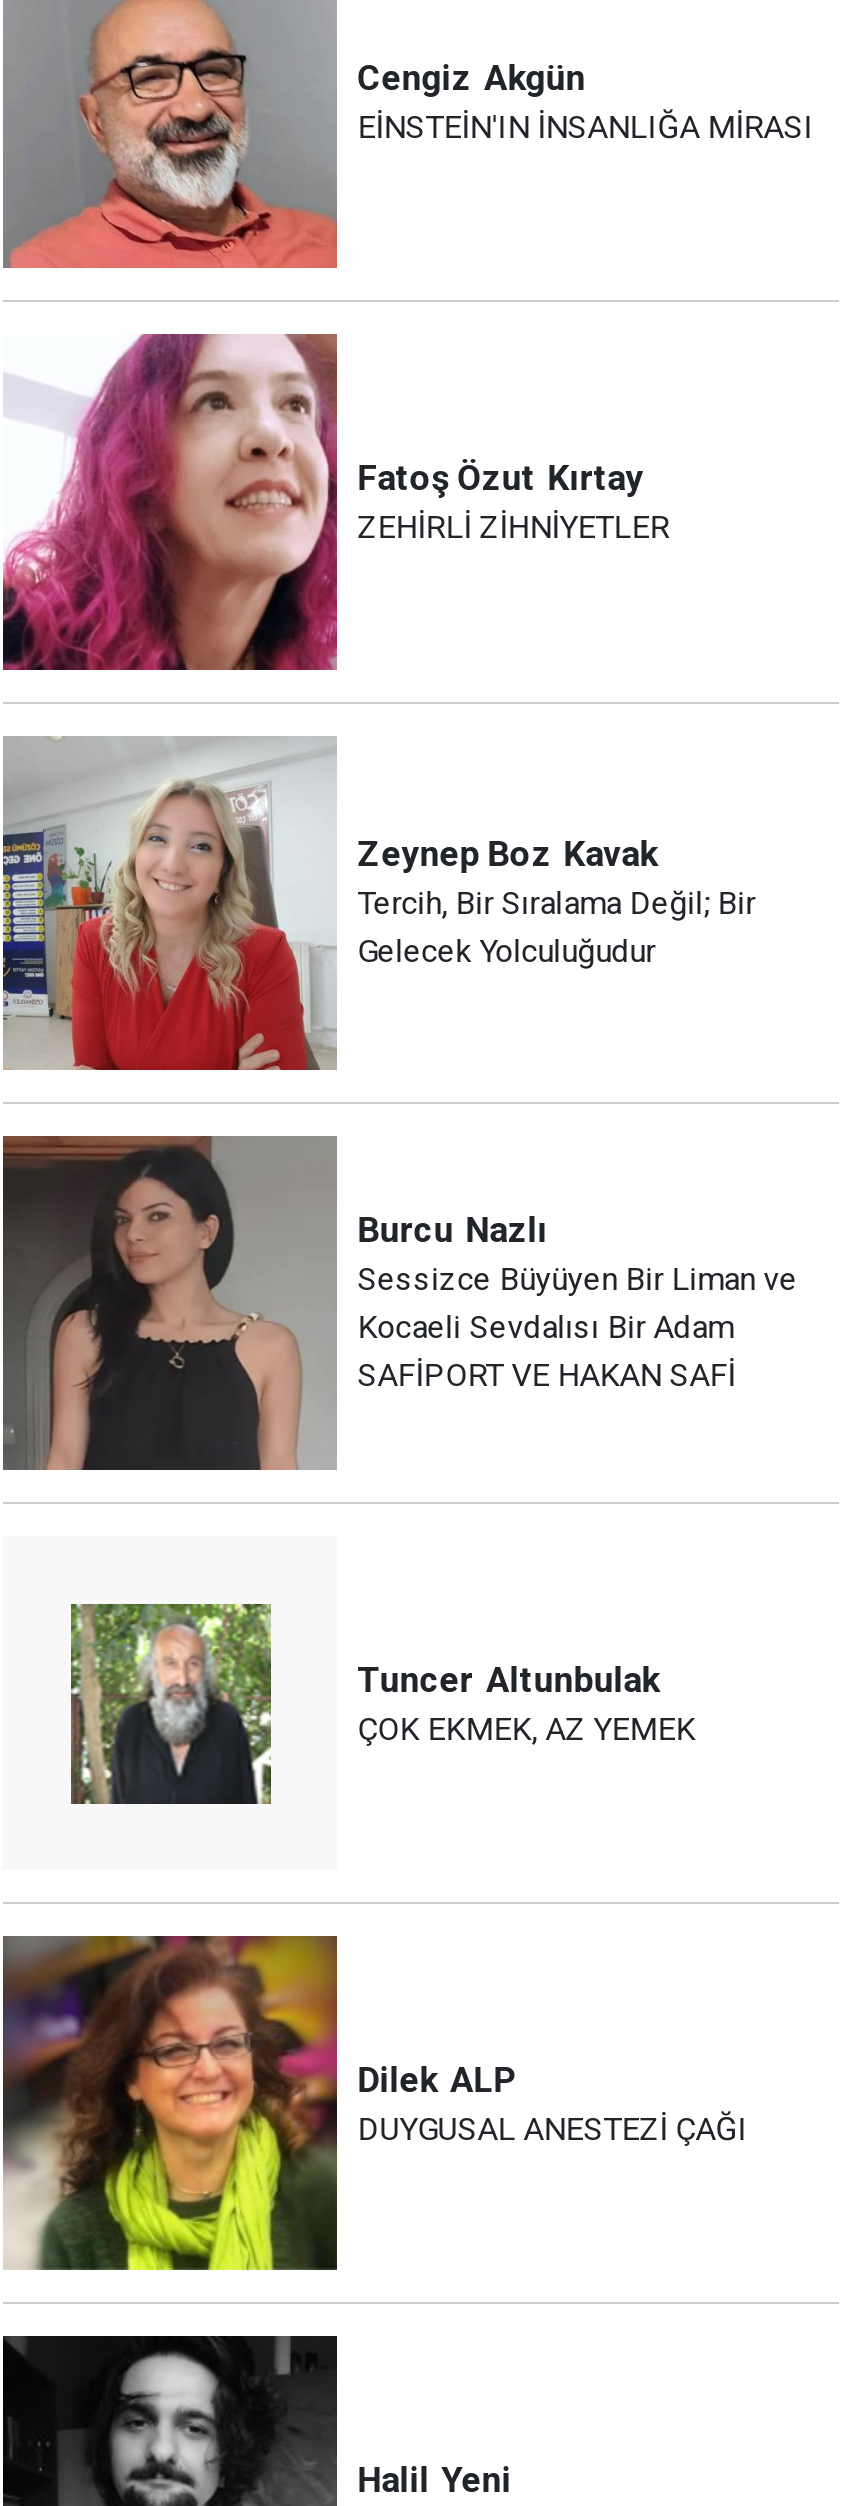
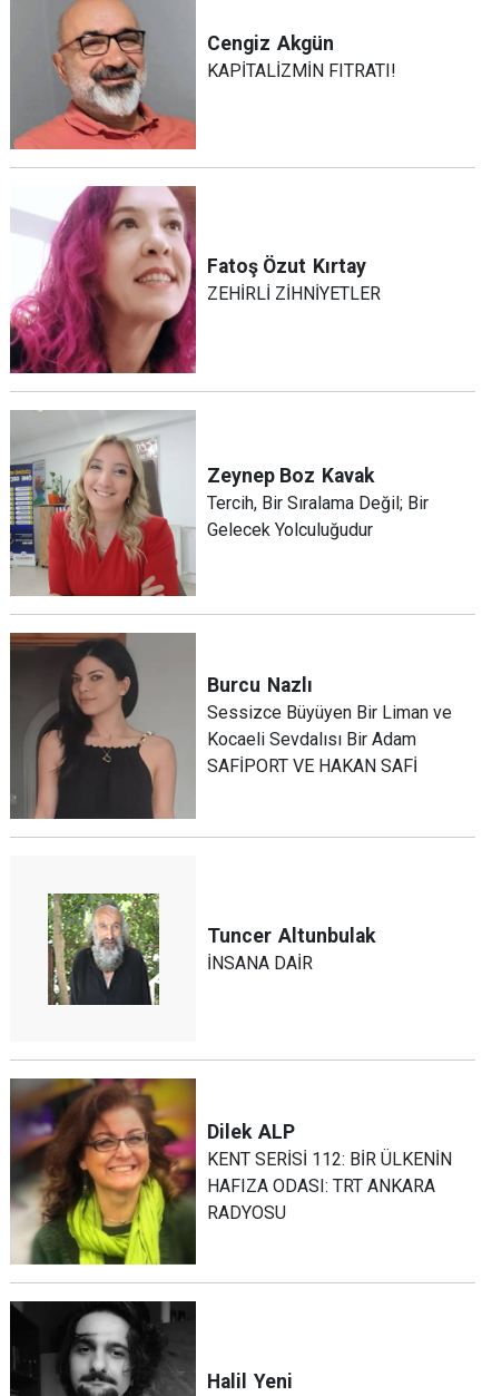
[357,108,813,146] EİNSTEİN'IN İNSANLIĞA MİRASI -> [207,60,397,81] KAPİTALİZMİN FITRATI!
[357,1709,695,1747] ÇOK EKMEK, AZ YEMEK -> [207,952,313,973] İNSANA DAİR
moved [357,2059,515,2099] -> [207,1120,295,1143]: Dilek ALP
[357,2109,747,2147] DUYGUSAL ANESTEZİ ÇAĞI -> [207,1148,452,1223] KENT SERİSİ 112: BİR ÜLKENİN | HAFIZA ODASI: TRT ANKARA | RADYOSU

